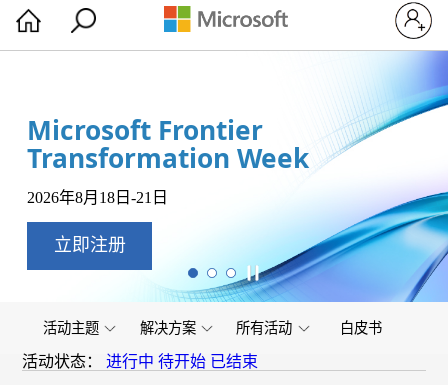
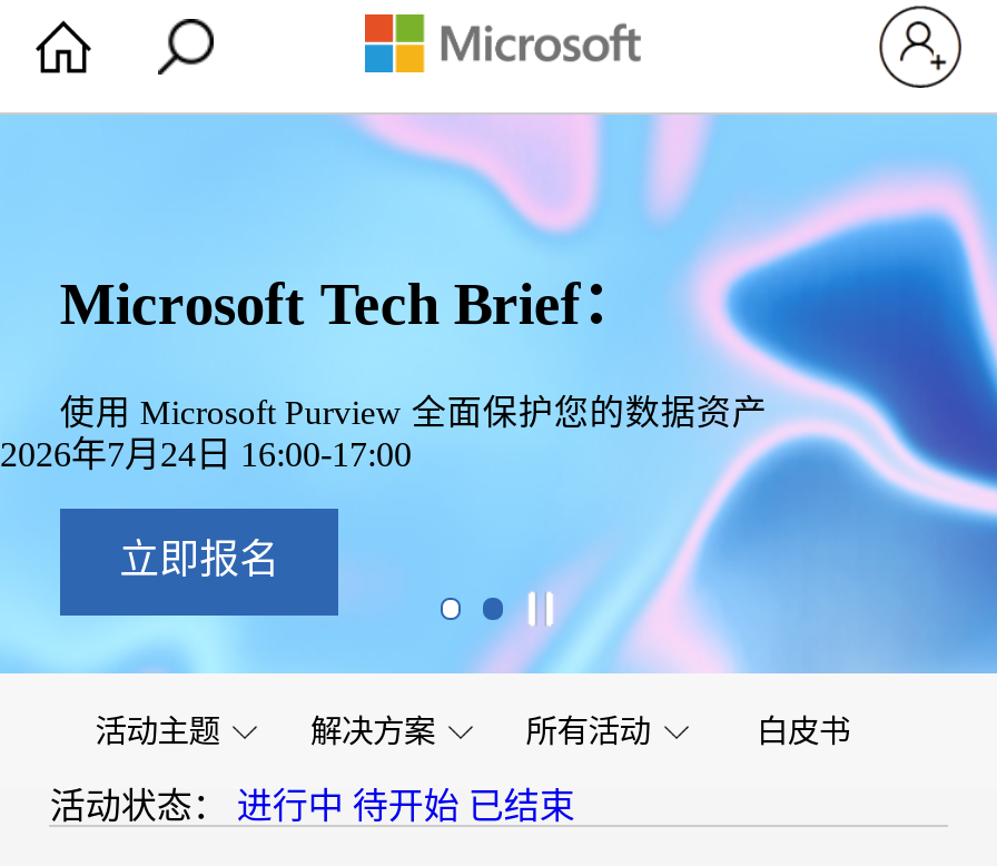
[3,51,445,303] [image] | Microsoft Frontier | Transformation Week | 2026年8月18日-21日 | 立即注册 -> [0,112,990,676] [image] | Microsoft Tech Brief： | 使用 Microsoft Purview 全面保护您的数据资产 | 2026年7月24日 16:00-17:00 | 立即报名

